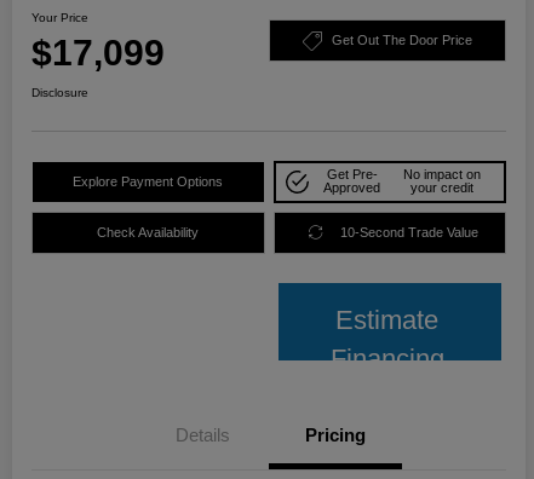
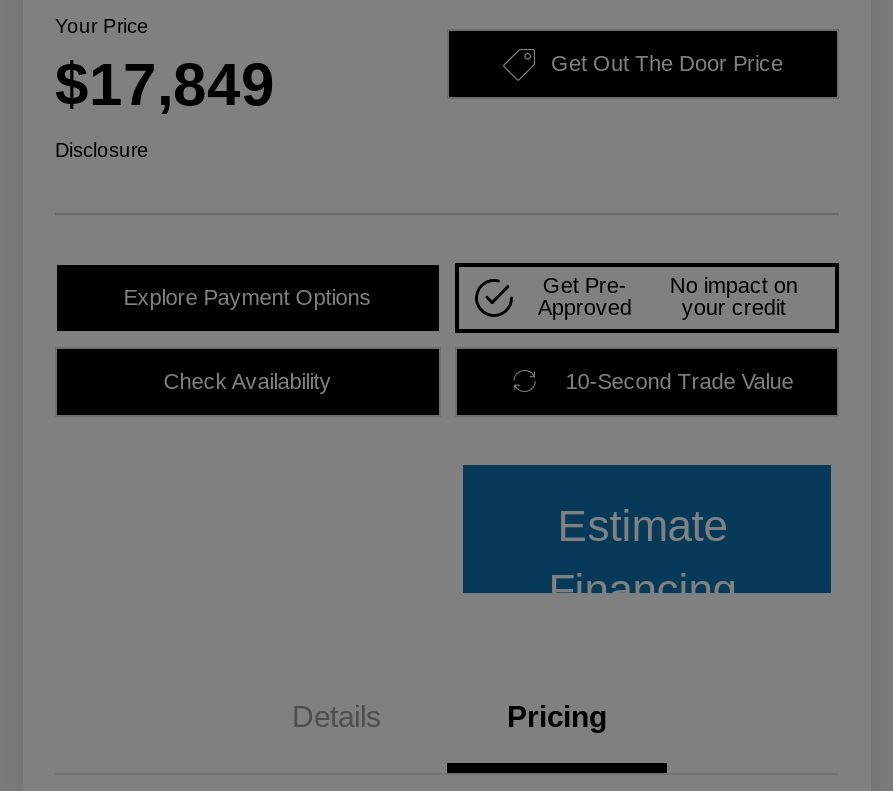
[31,32,165,72] $17,099 -> [55,51,275,117] $17,849

